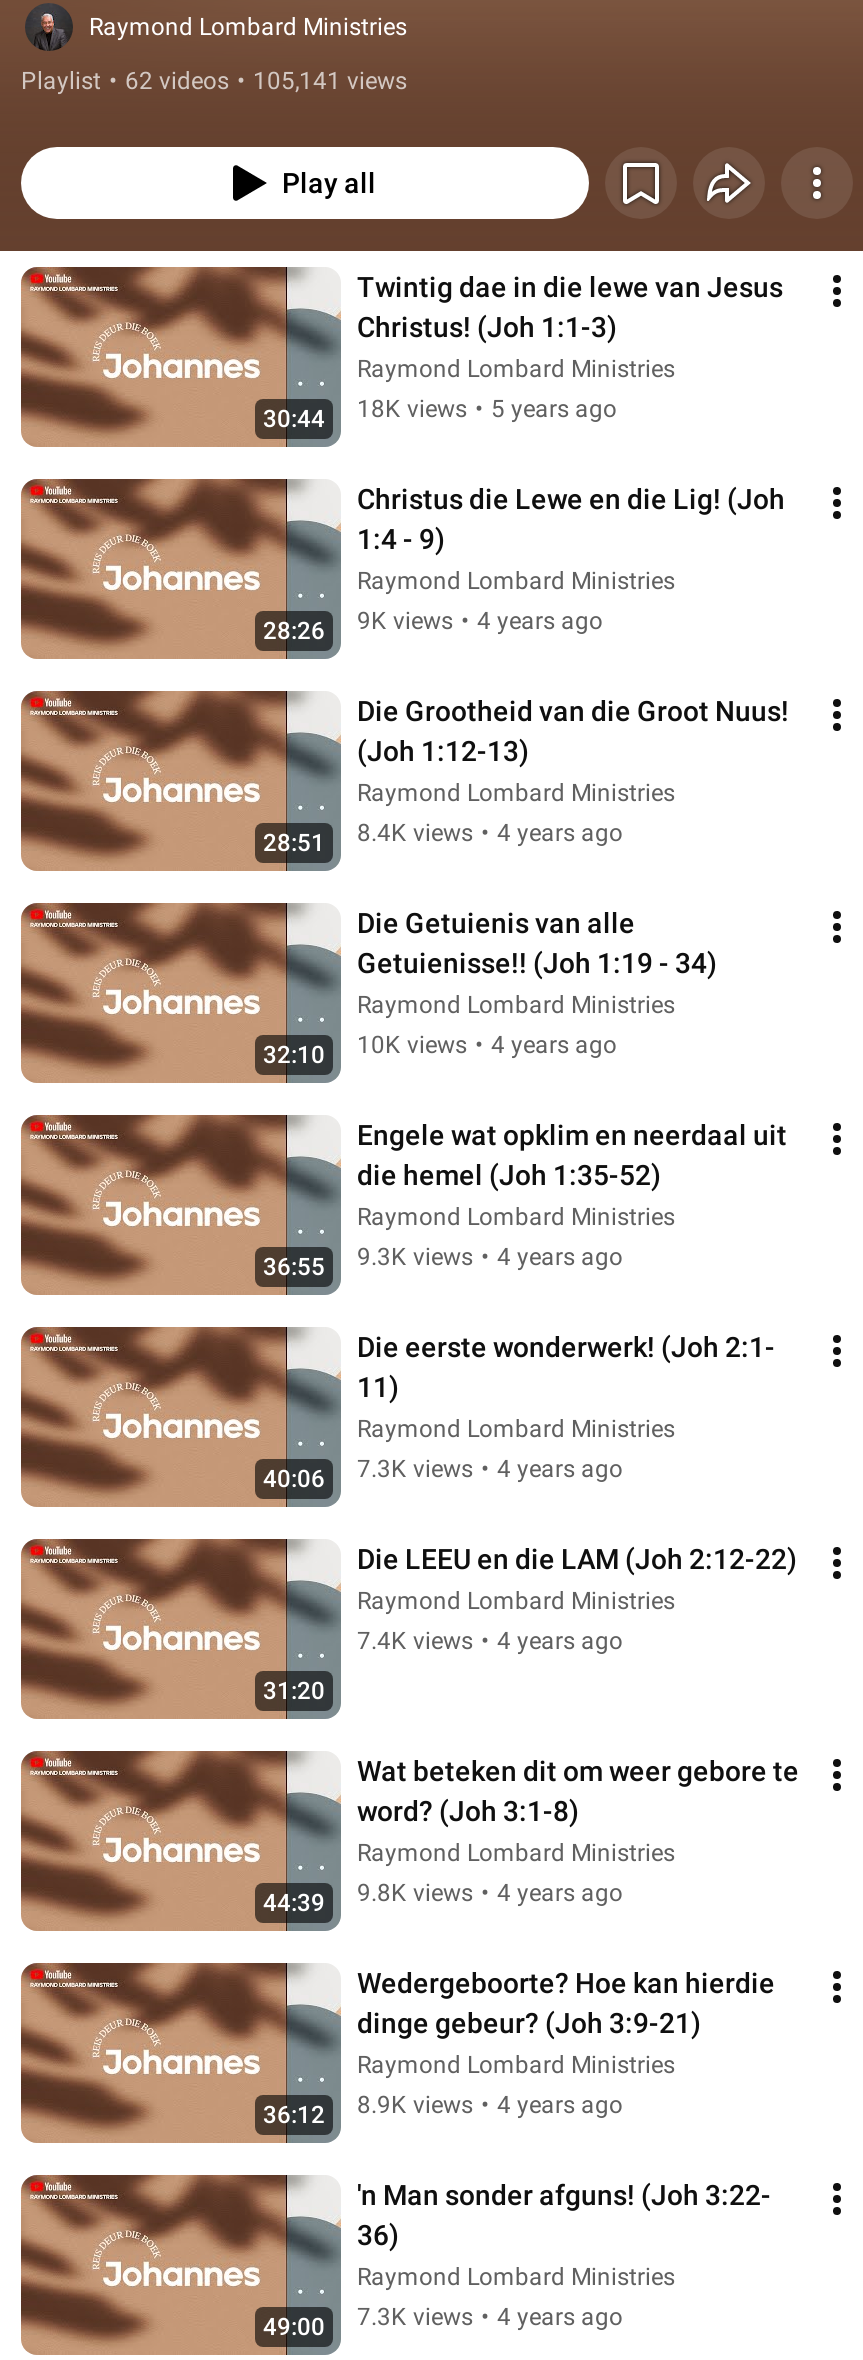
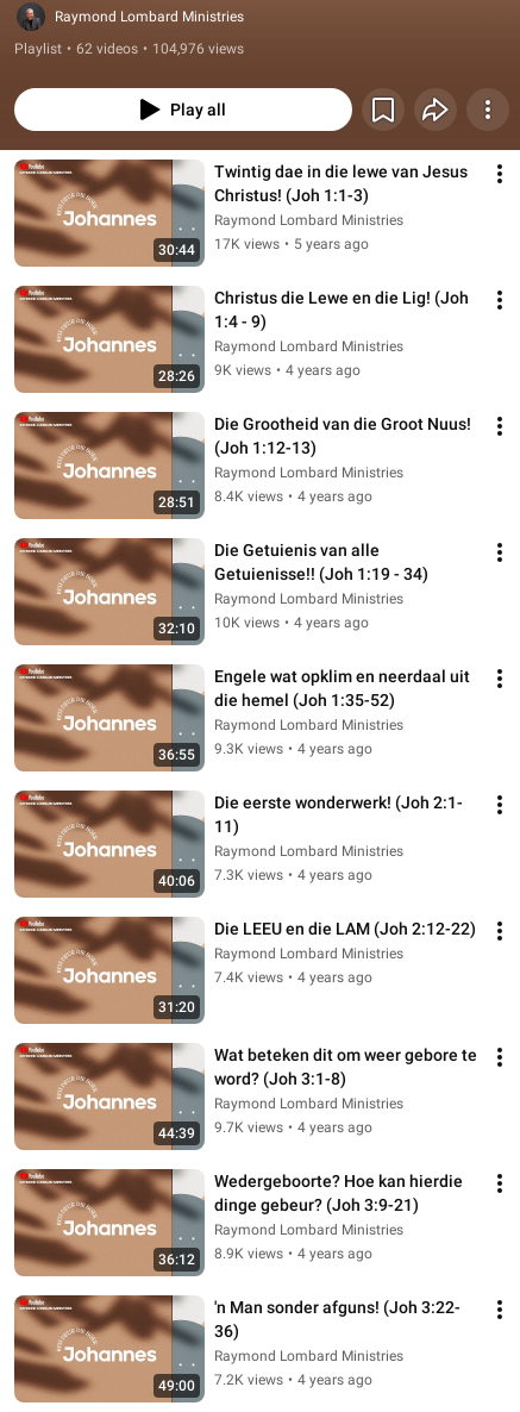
[21,67,407,95] Playlist • 62 videos • 105,141 views -> [14,41,244,57] Playlist • 62 videos • 104,976 views
[357,395,617,423] 18K views • 5 years ago -> [214,236,369,253] 17K views • 5 years ago
[357,1879,623,1907] 9.8K views • 4 years ago -> [214,1119,372,1136] 9.7K views • 4 years ago
[357,2303,623,2331] 7.3K views • 4 years ago -> [214,1372,372,1388] 7.2K views • 4 years ago

